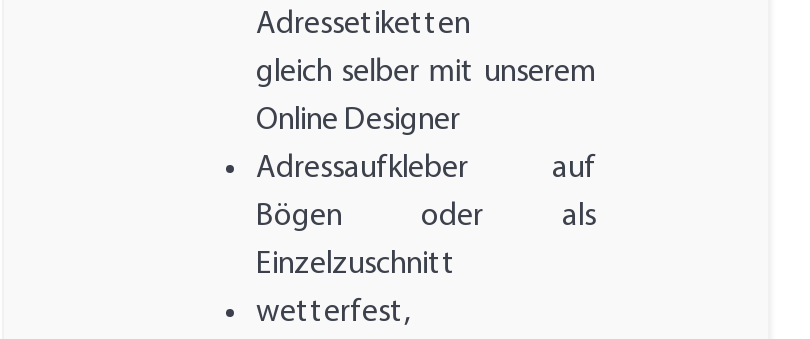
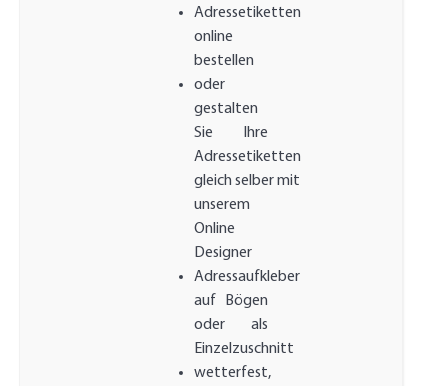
[256,58,596,234] gleich selber mit unserem | Online Designer | Adressaufkleber auf | Bögen oder als -> [194,29,301,333] online | bestellen | oder | gestalten | Sie Ihre | Adressetiketten | gleich selber mit | unserem | Online | Designer | Adressaufkleber | auf Bögen | oder als

